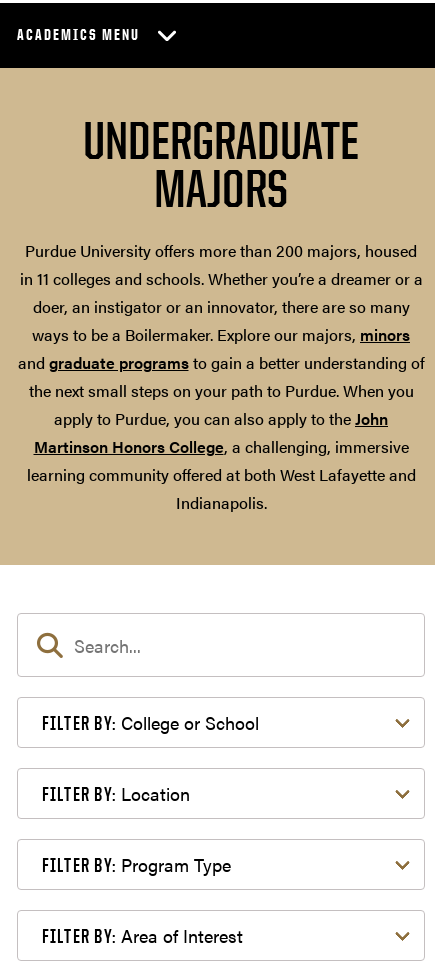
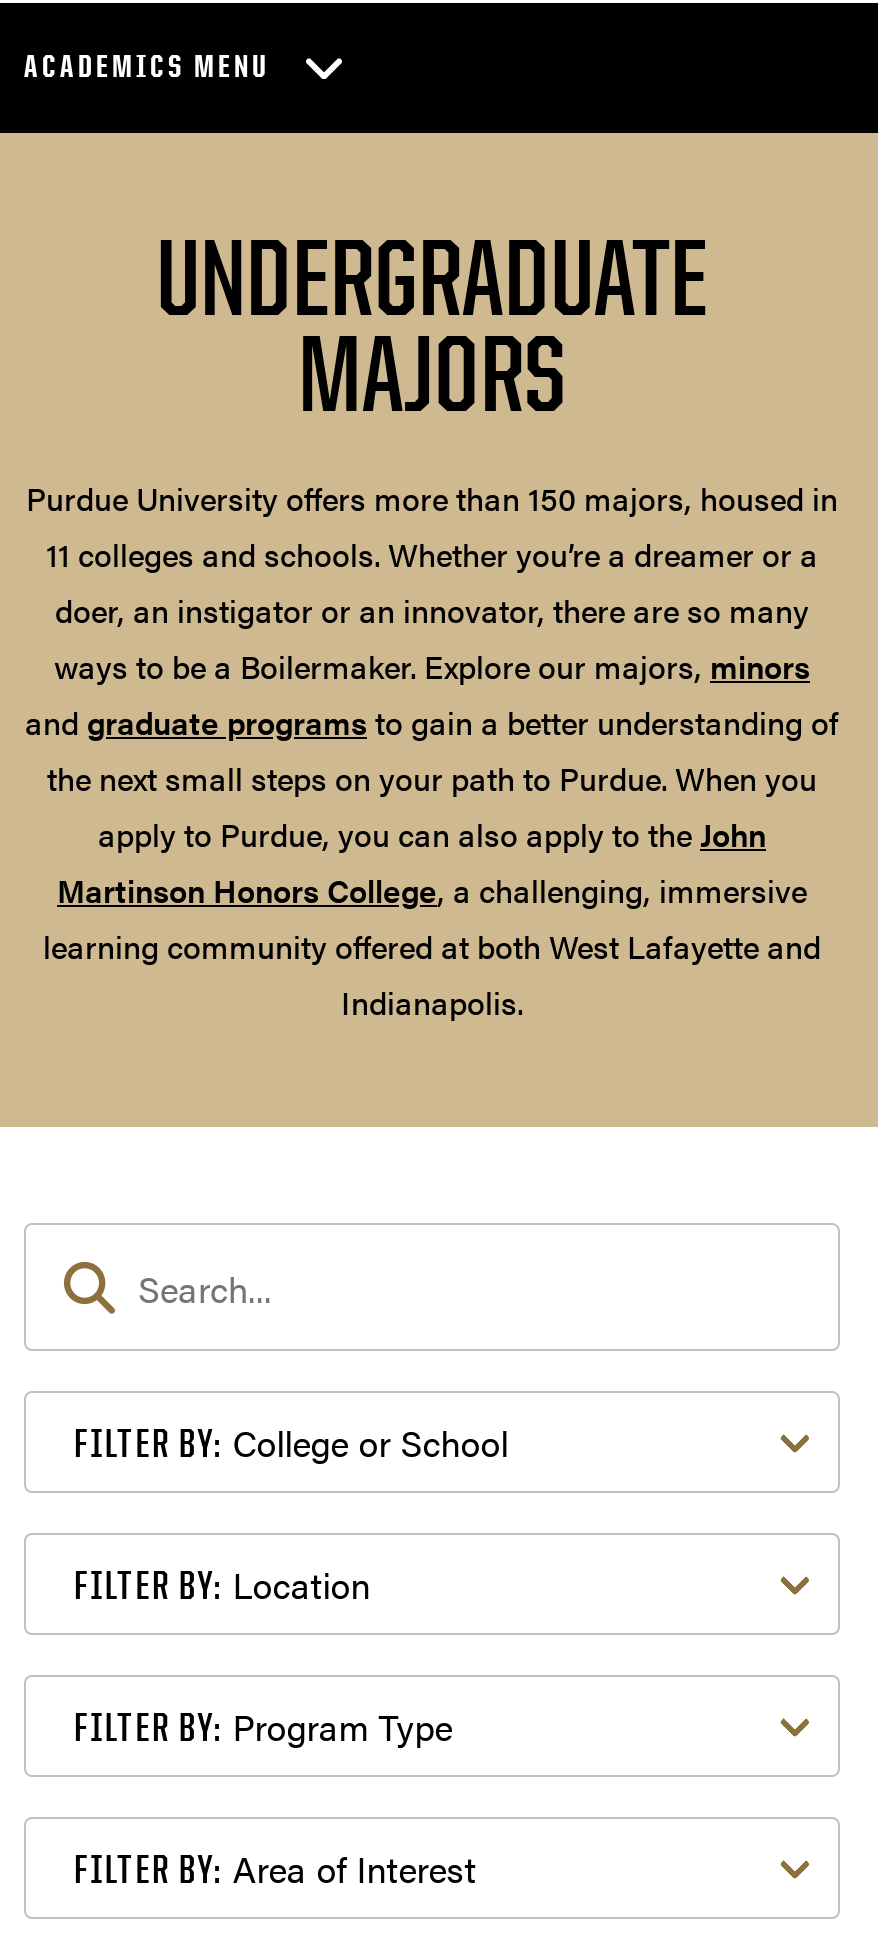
[19,239,422,290] Purdue University offers more than 200 majors, housed | in 11 colleges and schools. Whether you’re a dreamer or a -> [26,475,838,577] Purdue University offers more than 150 majors, housed in | 11 colleges and schools. Whether you’re a dreamer or a

